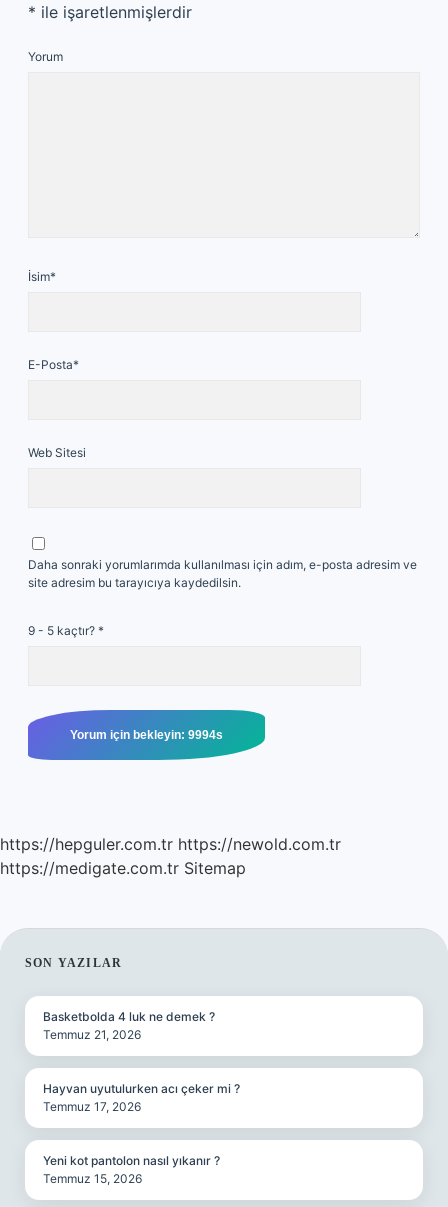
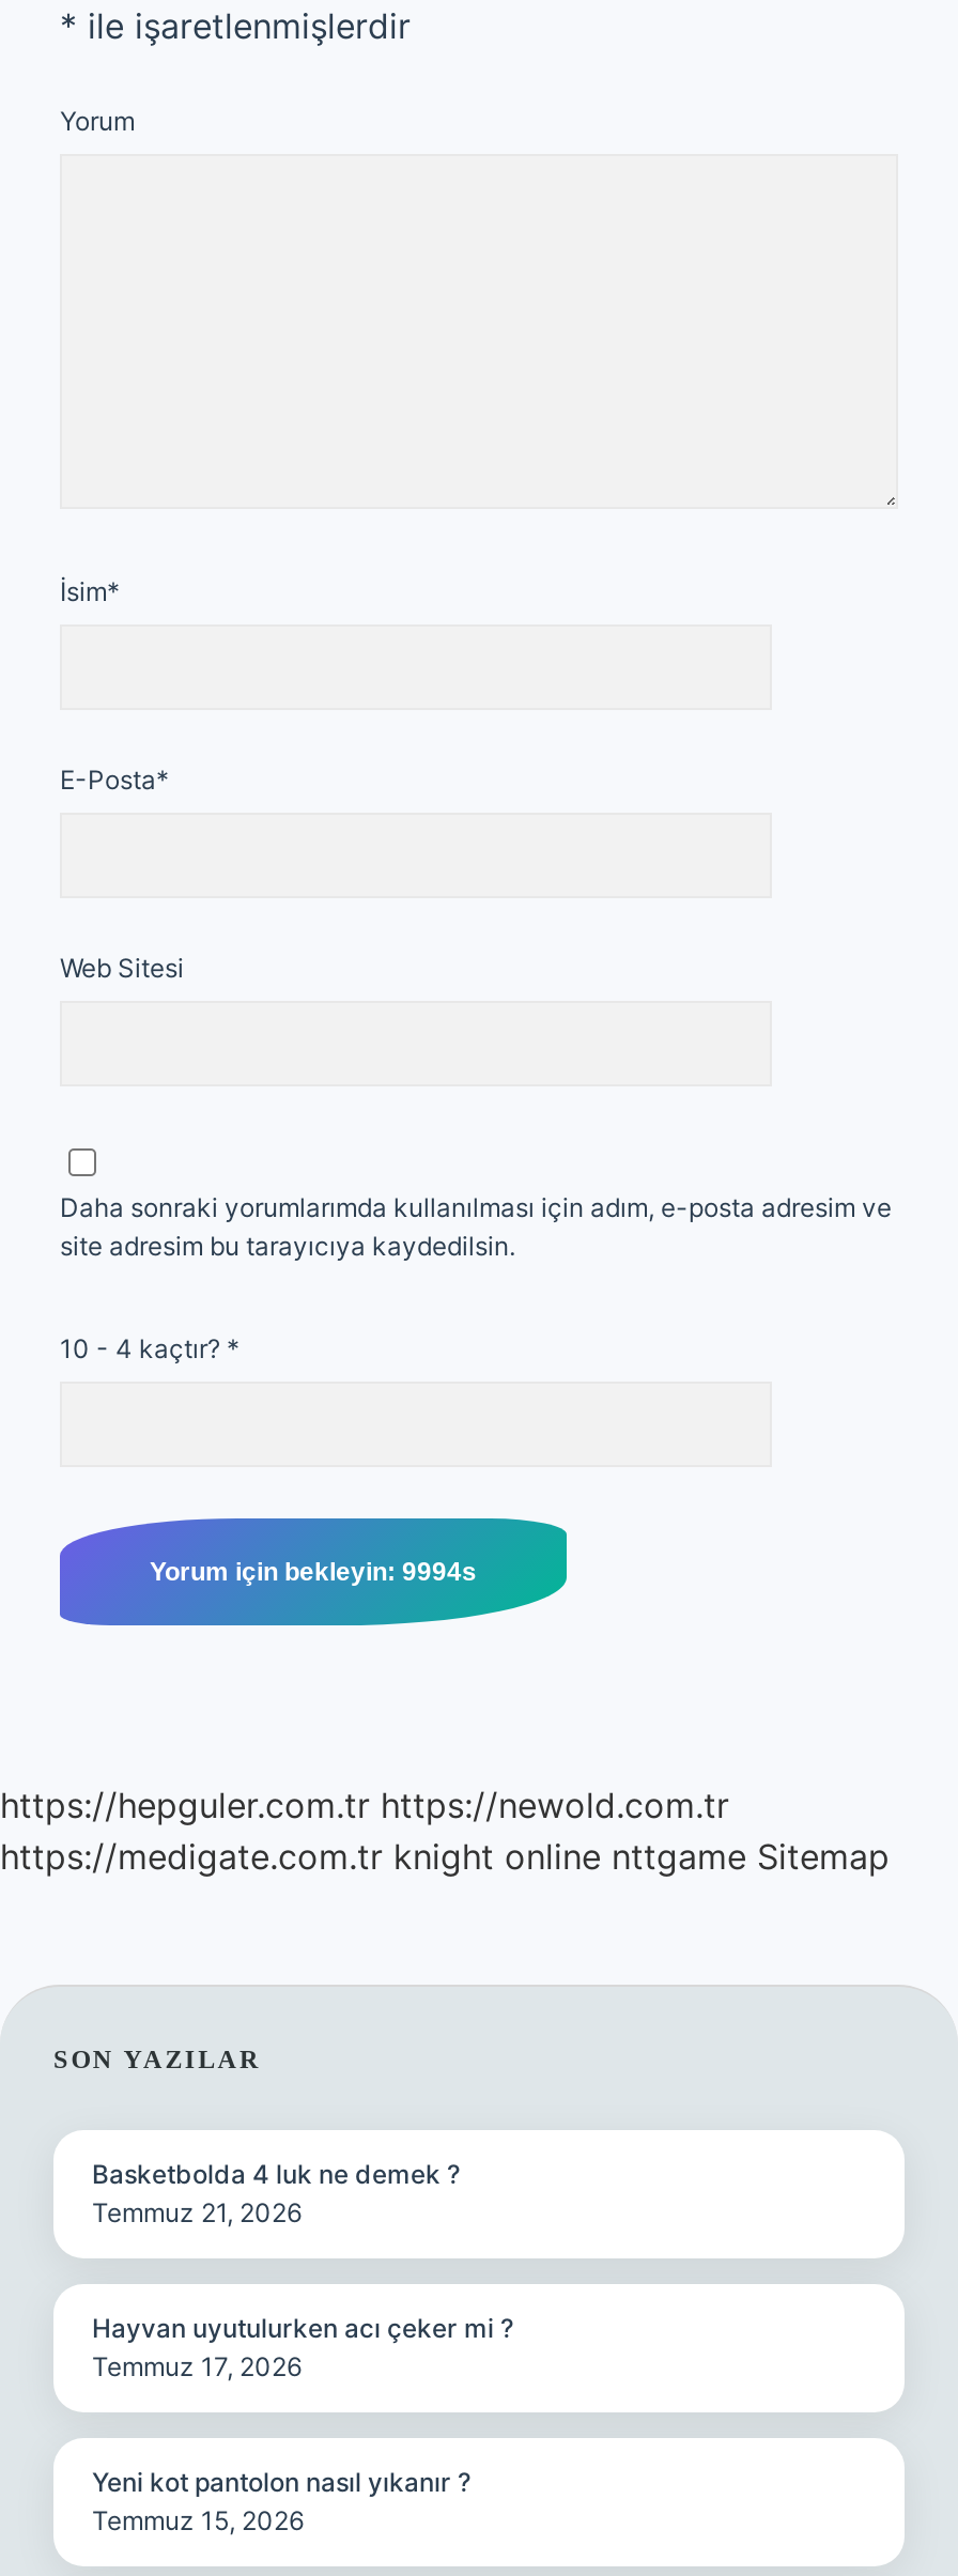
[28,623,104,638] 9 - 5 kaçtır? * -> [60,1332,239,1364] 10 - 4 kaçtır? *
[0,858,246,878] https://medigate.com.tr Sitemap -> [0,1835,890,1878] https://medigate.com.tr knight online nttgame Sitemap

